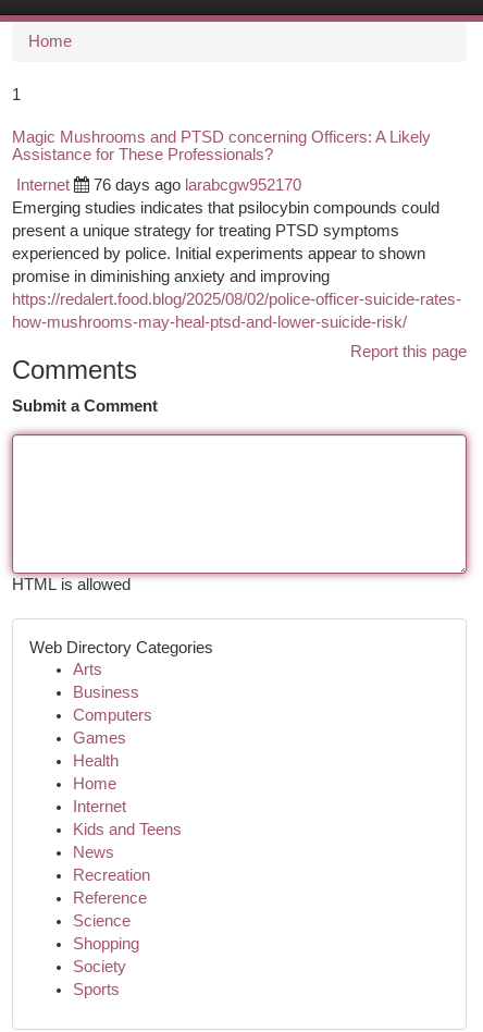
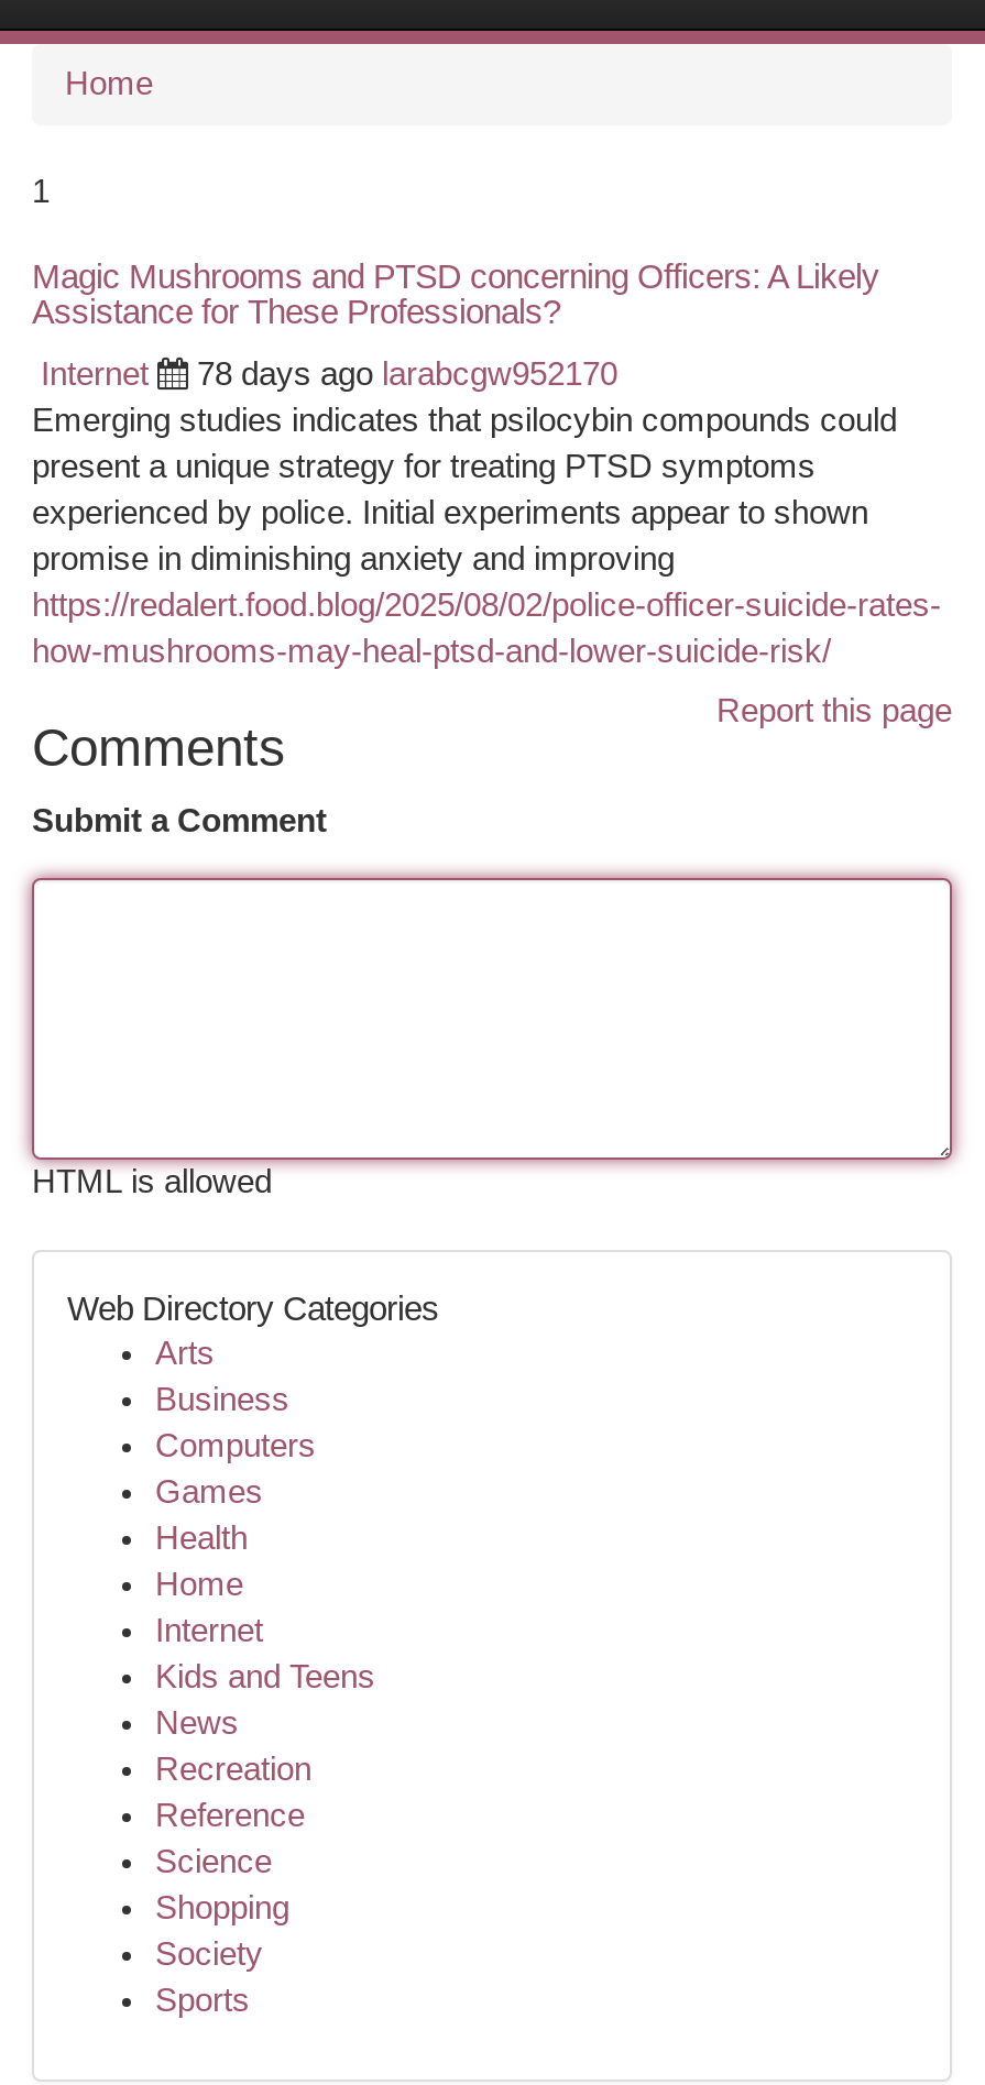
[94,176,301,194] 76 days ago larabcgw952170 -> [197,356,617,392] 78 days ago larabcgw952170

